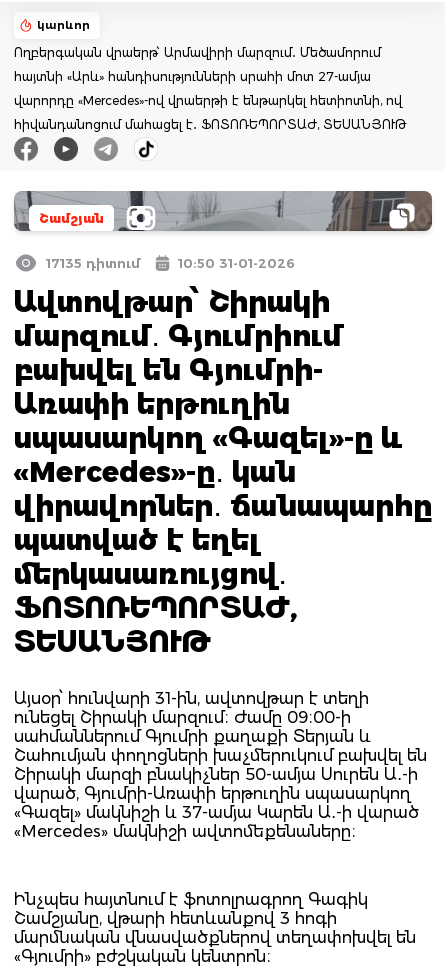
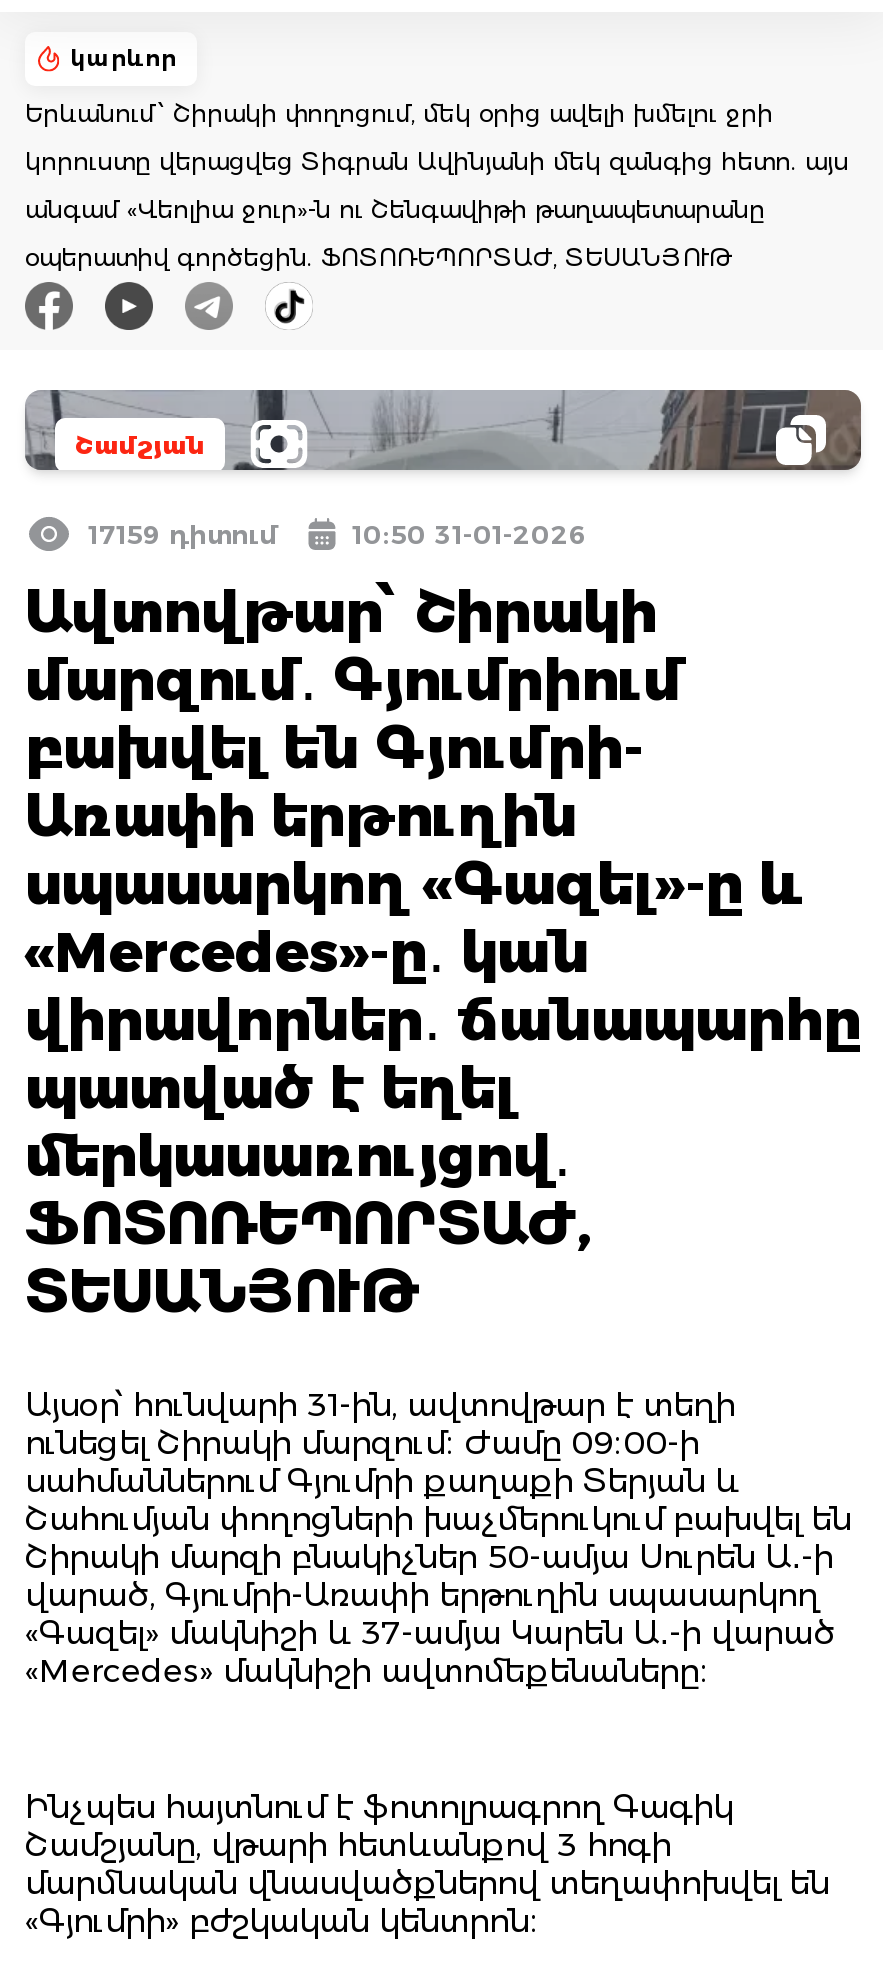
[14,45,381,60] Ողբերգական վրաերթ՝ Արմավիրի մարզում․ Մեծամորում -> [25,98,773,128] Երևանում՝ Շիրակի փողոցում, մեկ օրից ավելի խմելու ջրի
[14,69,371,84] հայտնի «Արև» հանդիսությունների սրահի մոտ 27-ամյա -> [25,146,849,176] կորուստը վերացվեց Տիգրան Ավինյանի մեկ զանգից հետո. այս
[14,93,402,108] վարորդը «Mercedes»-ով վրաերթի է ենթարկել հետիոտնի, ով -> [25,194,765,224] անգամ «Վեոլիա ջուր»-ն ու Շենգավիթի թաղապետարանը
[14,117,406,132] հիվանդանոցում մահացել է․ ՖՈՏՈՌԵՊՈՐՏԱԺ, ՏԵՍԱՆՅՈՒԹ -> [25,242,731,272] օպերատիվ գործեցին. ՖՈՏՈՌԵՊՈՐՏԱԺ, ՏԵՍԱՆՅՈՒԹ
[46,255,140,271] 17135 դիտում -> [89,517,277,549] 17159 դիտում

